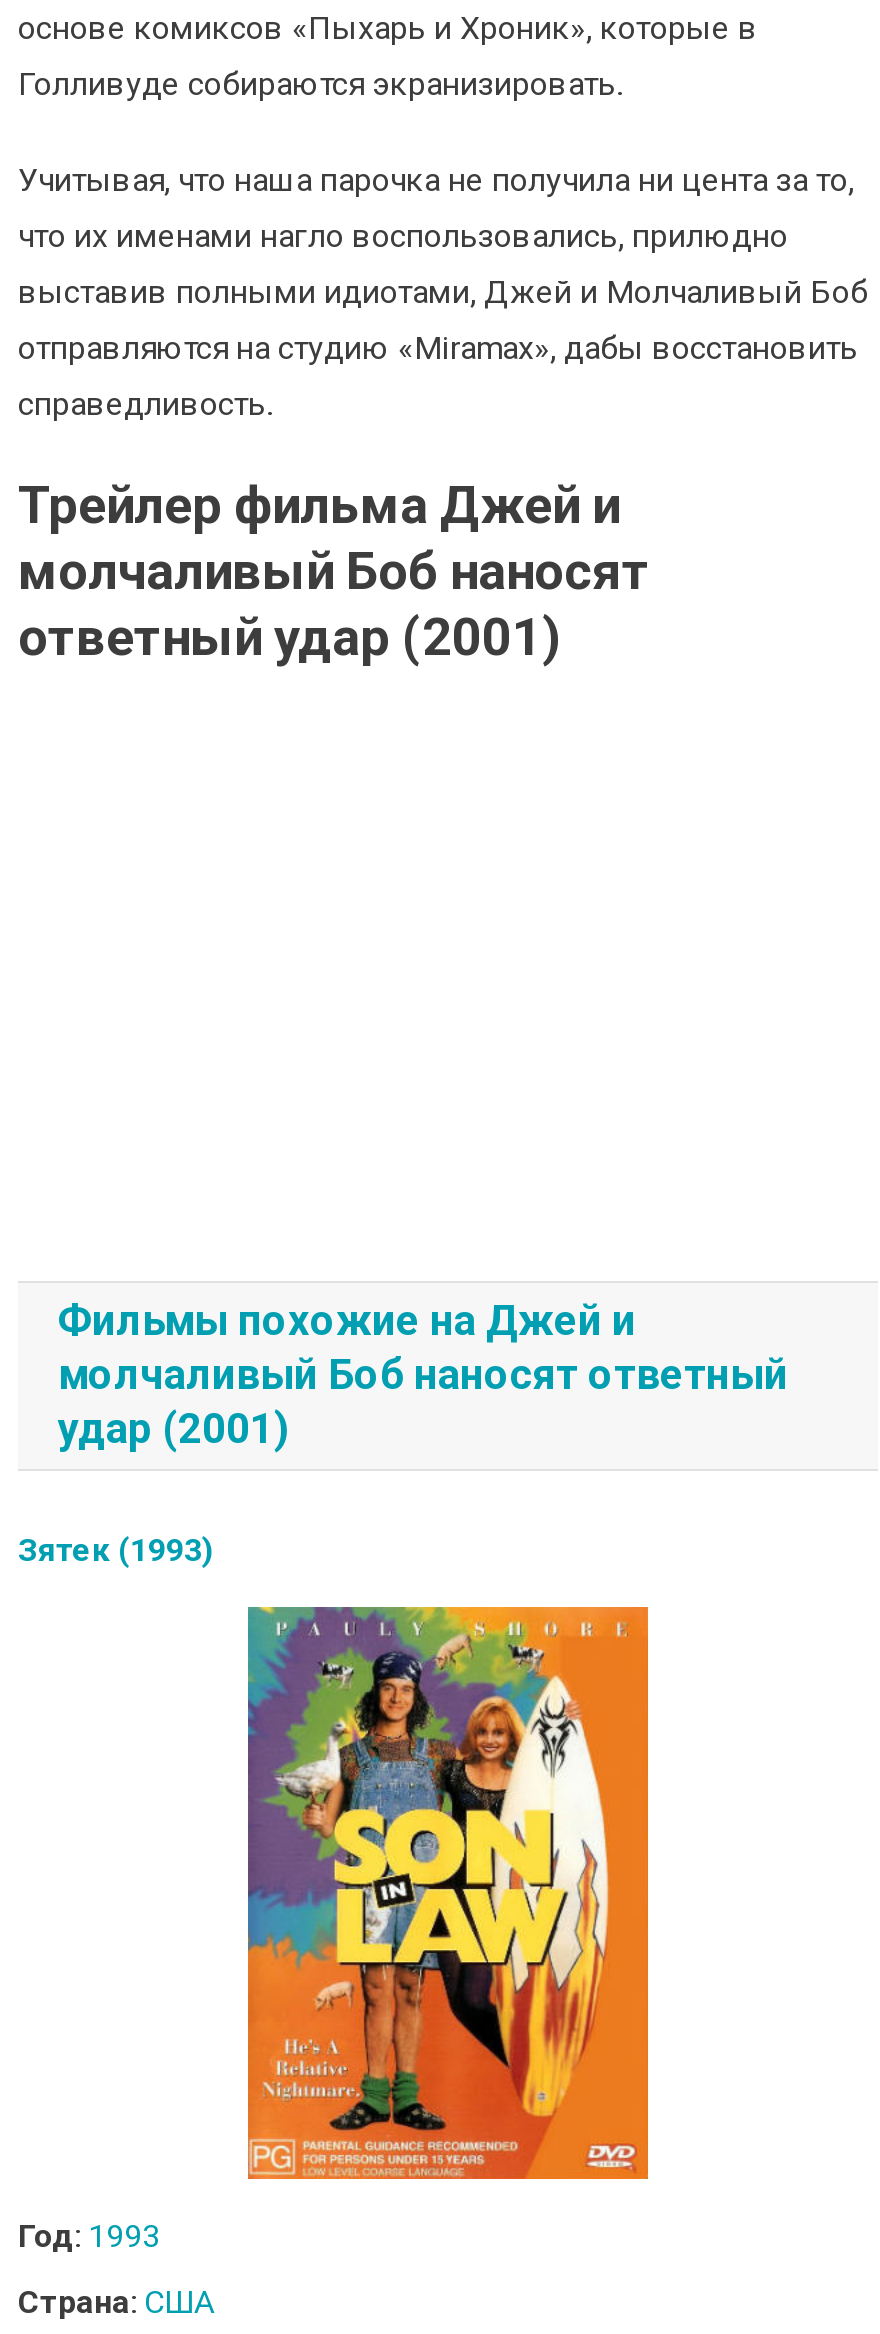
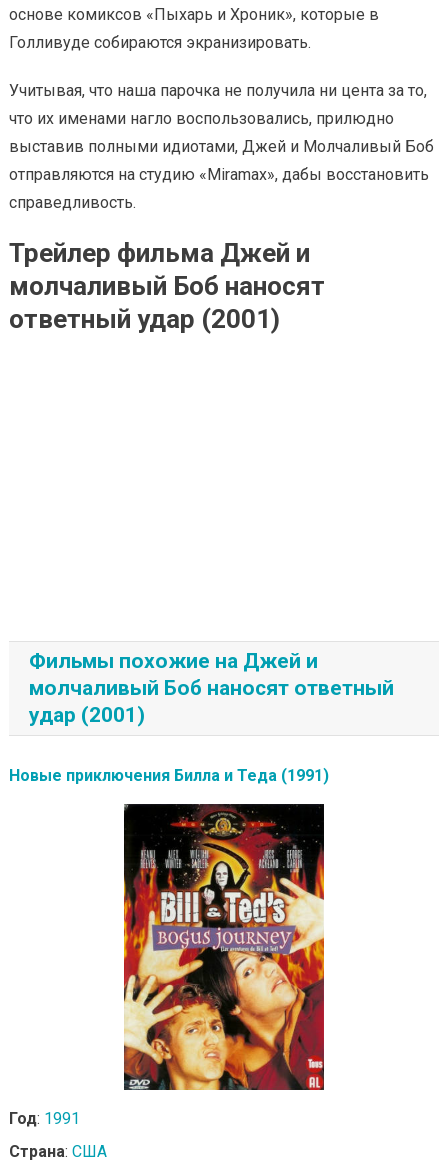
[18,1530,214,1568] Зятек (1993) -> [9,766,329,785] Новые приключения Билла и Теда (1991)
[246,1605,650,2181] [image] -> [123,803,325,1091] [image]
[18,2217,160,2255] Год: 1993 -> [9,1109,80,1128] Год: 1991

